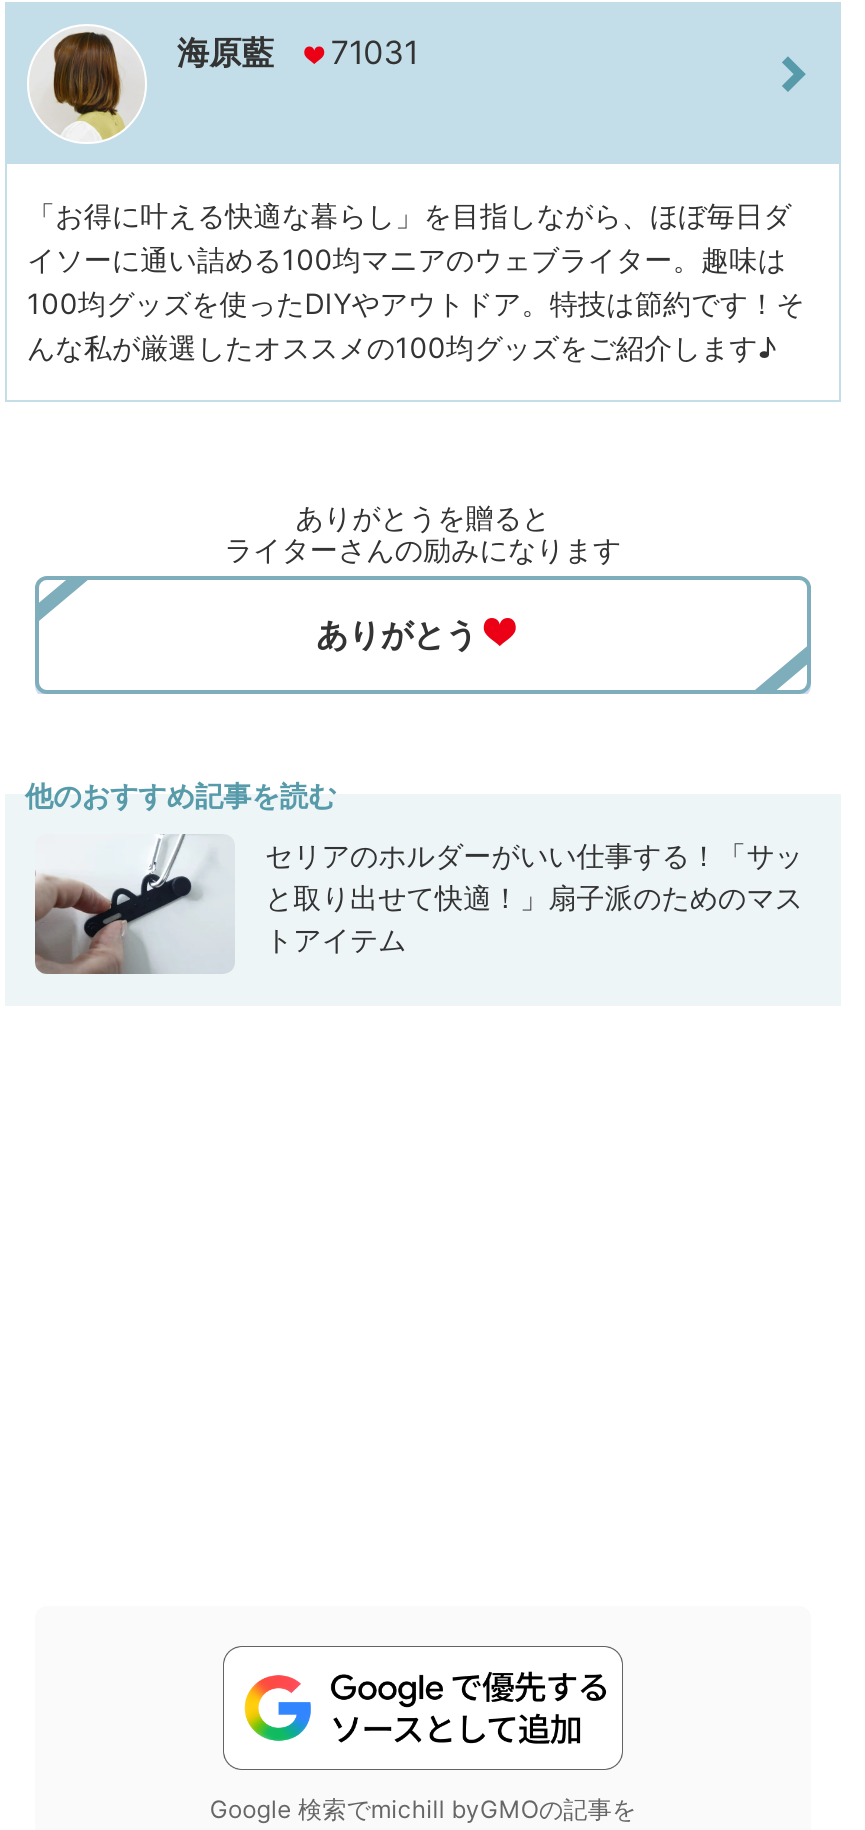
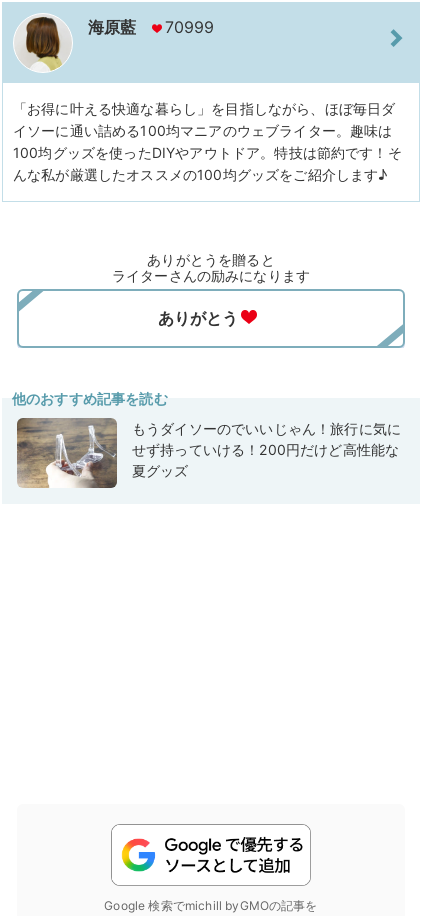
[177,31,418,71] 海原藍 71031 -> [88,17,215,37] 海原藍 70999
[35,834,803,976] [image] | セリアのホルダーがいい仕事する！「サッ | と取り出せて快適！」扇子派のためのマス | トアイテム -> [16,417,401,489] [image] | もうダイソーのでいいじゃん！旅行に気に | せず持っていける！200円だけど高性能な | 夏グッズ

